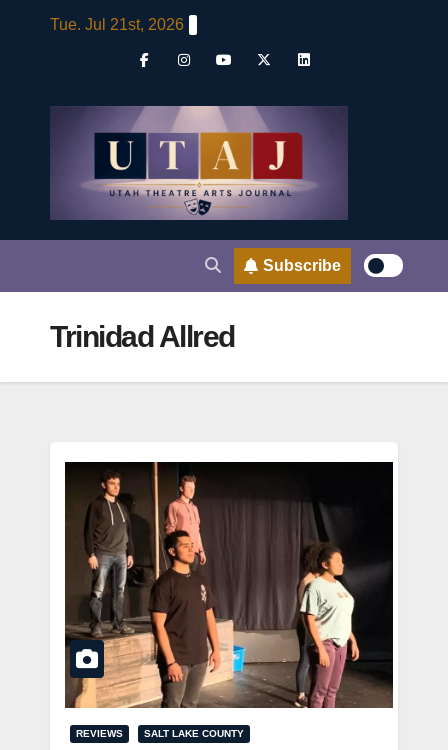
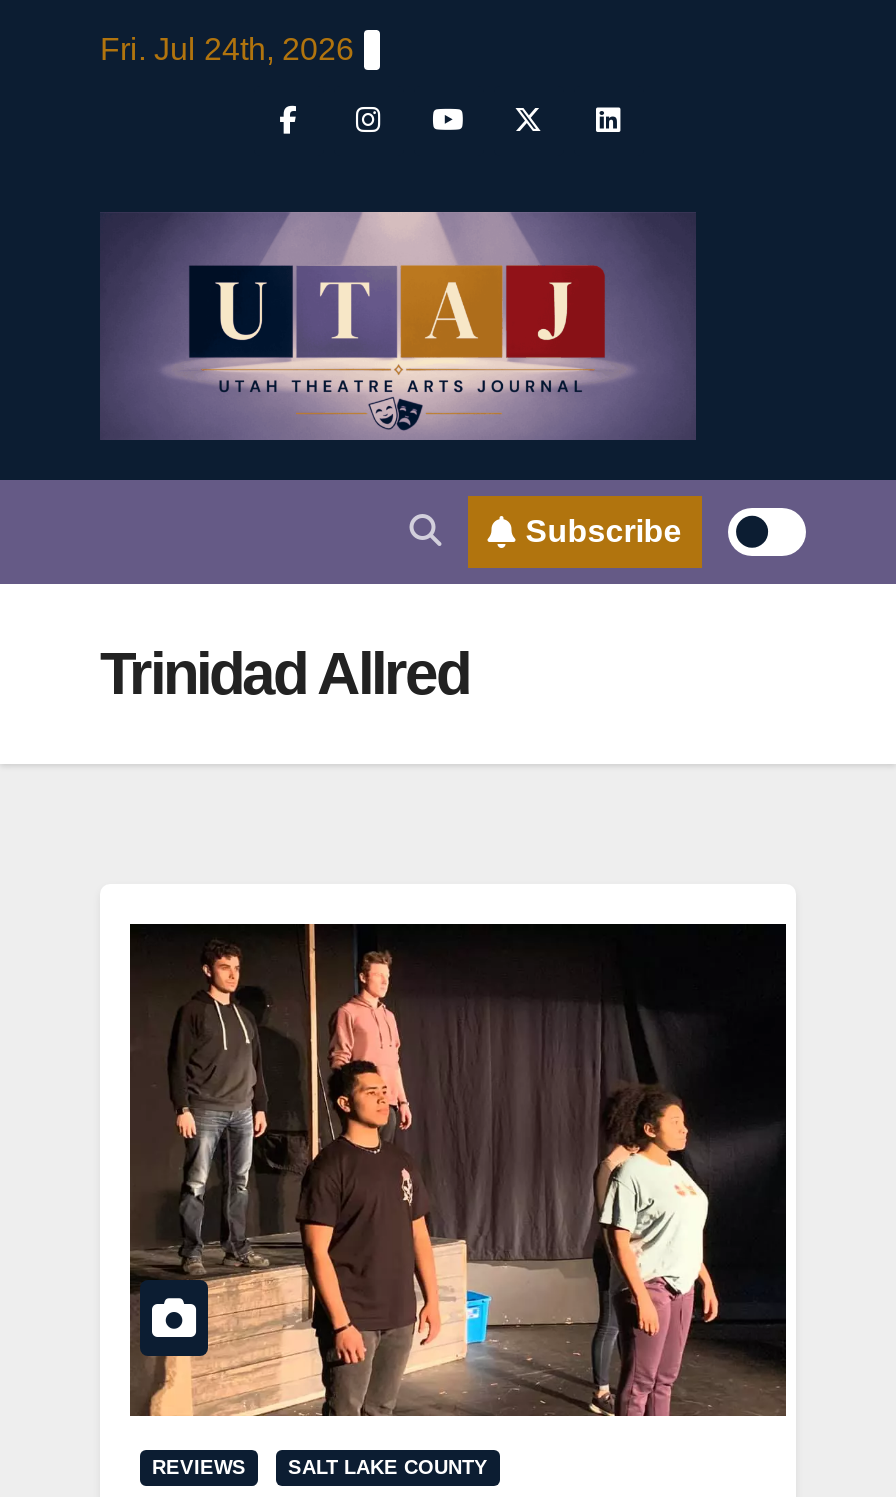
[50,16,184,33] Tue. Jul 21st, 2026 -> [100,32,354,66] Fri. Jul 24th, 2026

